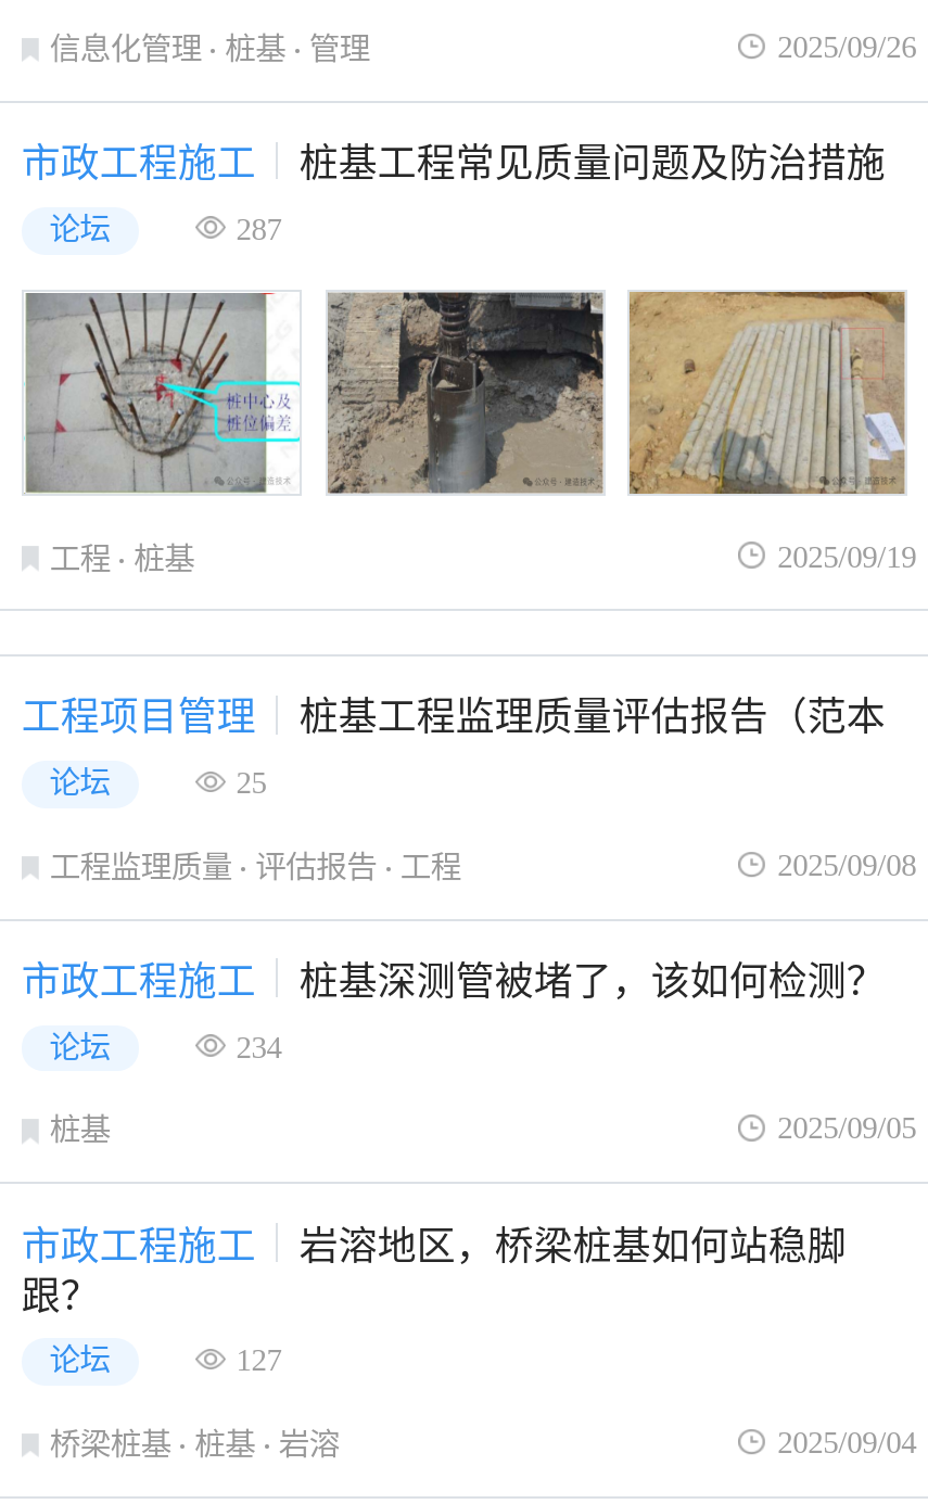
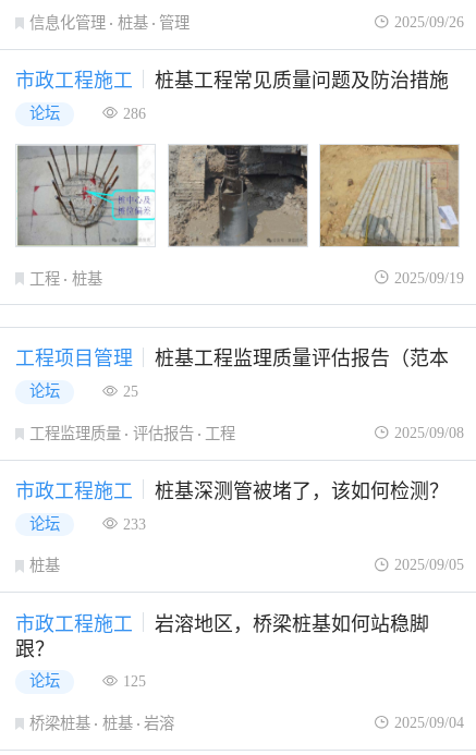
[236,212,282,246] 287 -> [123,105,146,122] 286
[236,1030,282,1064] 234 -> [123,515,146,533] 233
[236,1343,282,1378] 127 -> [123,673,146,690] 125

